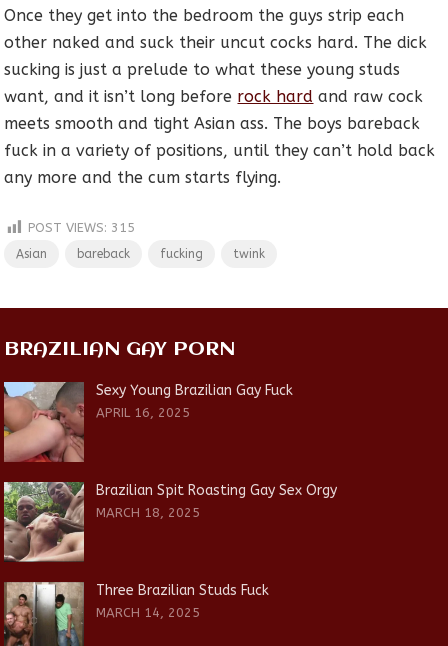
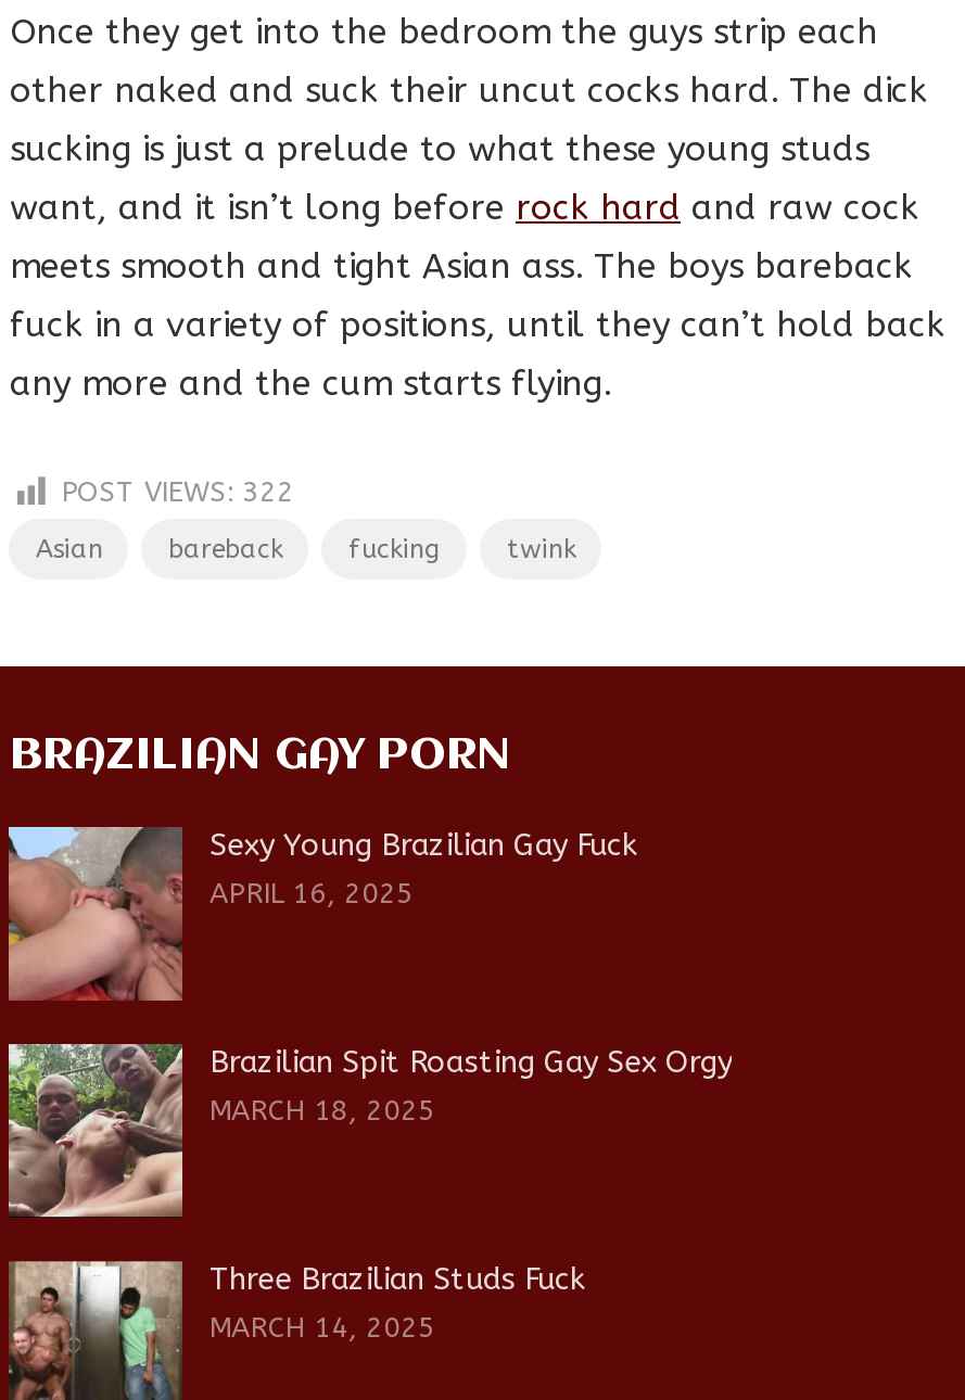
[28,220,135,235] POST VIEWS: 315 -> [62,475,294,507] POST VIEWS: 322

